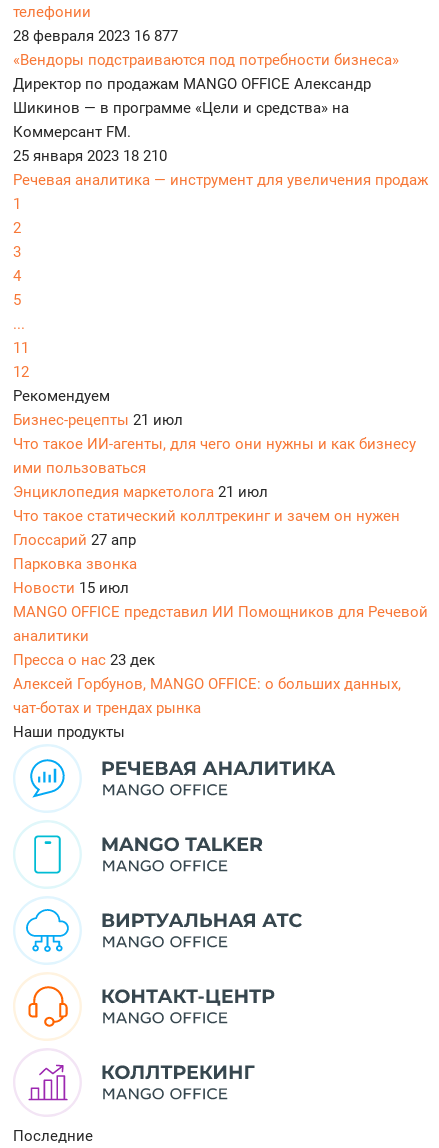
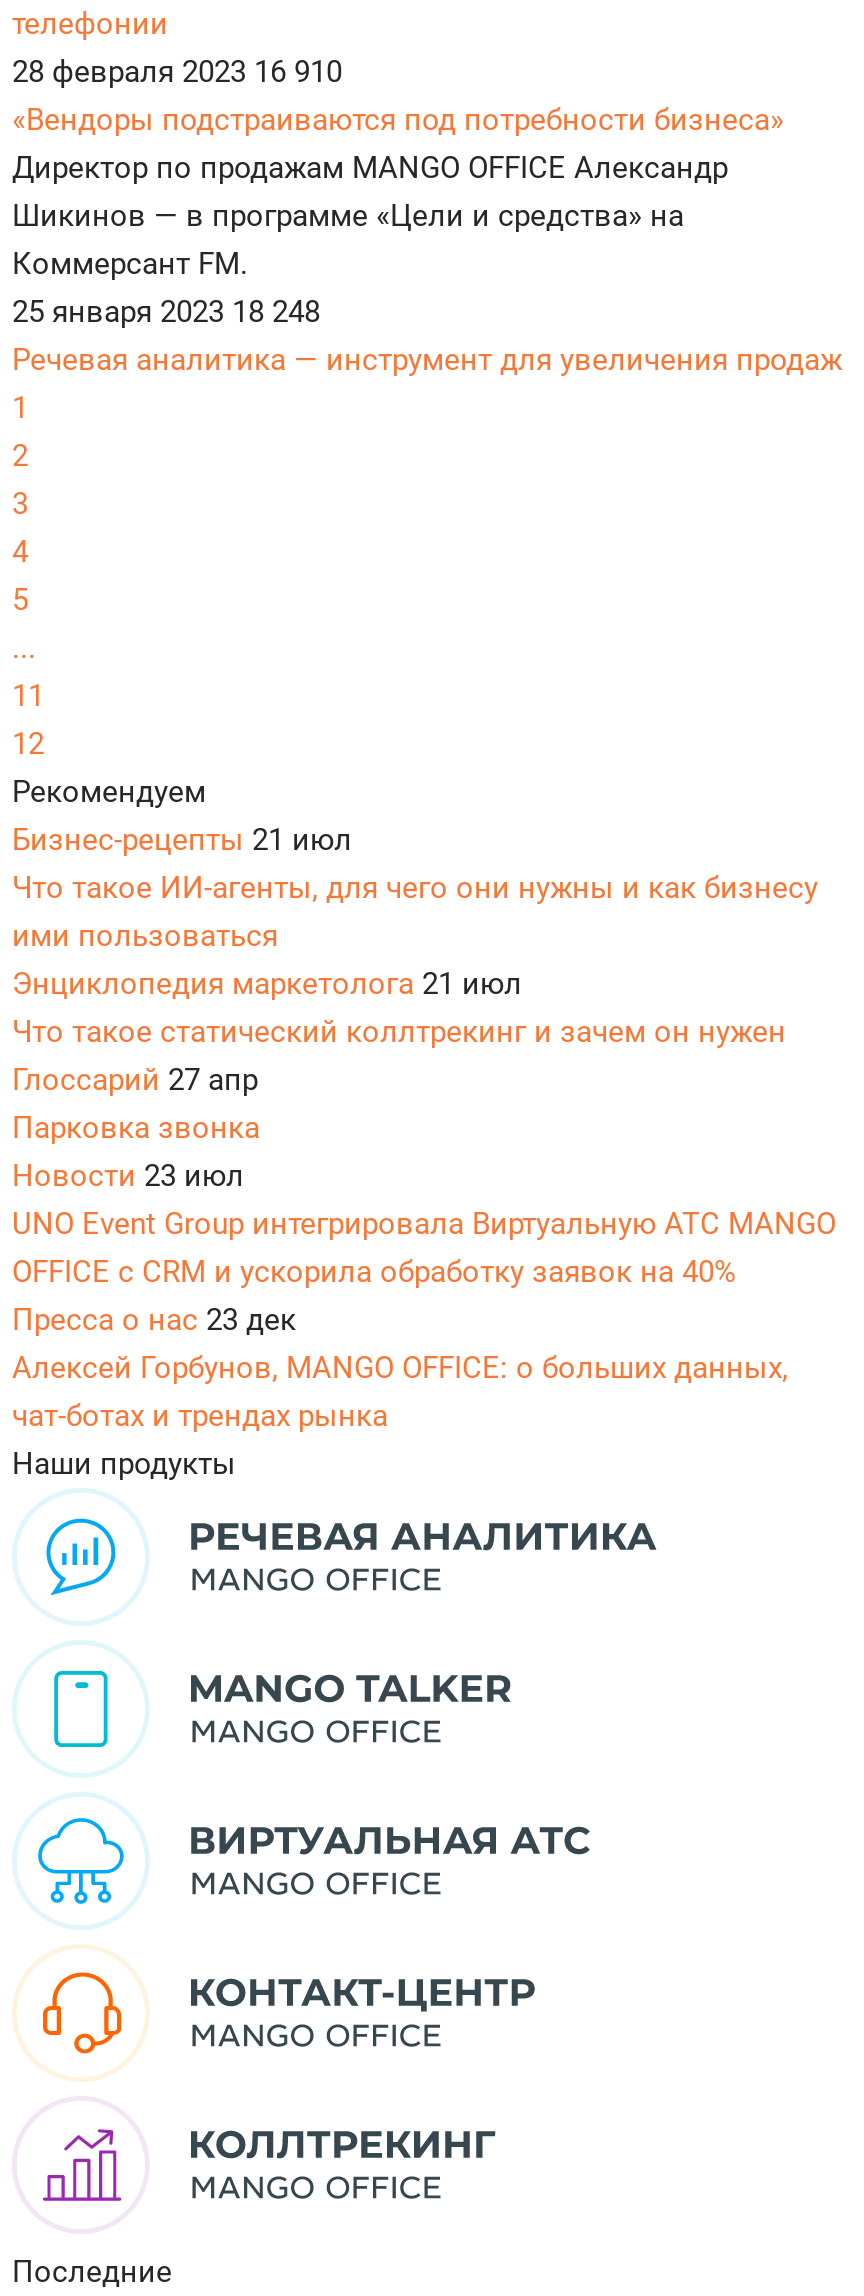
[13,27,178,45] 28 февраля 2023 16 877 -> [12,55,342,91] 28 февраля 2023 16 910
[13,147,167,165] 25 января 2023 18 210 -> [12,295,320,331] 25 января 2023 18 248
[13,579,428,645] Новости 15 июл | MANGO OFFICE представил ИИ Помощников для Речевой | аналитики -> [12,1159,836,1291] Новости 23 июл | UNO Event Group интегрировала Виртуальную АТС MANGO | OFFICE с CRM и ускорила обработку заявок на 40%

